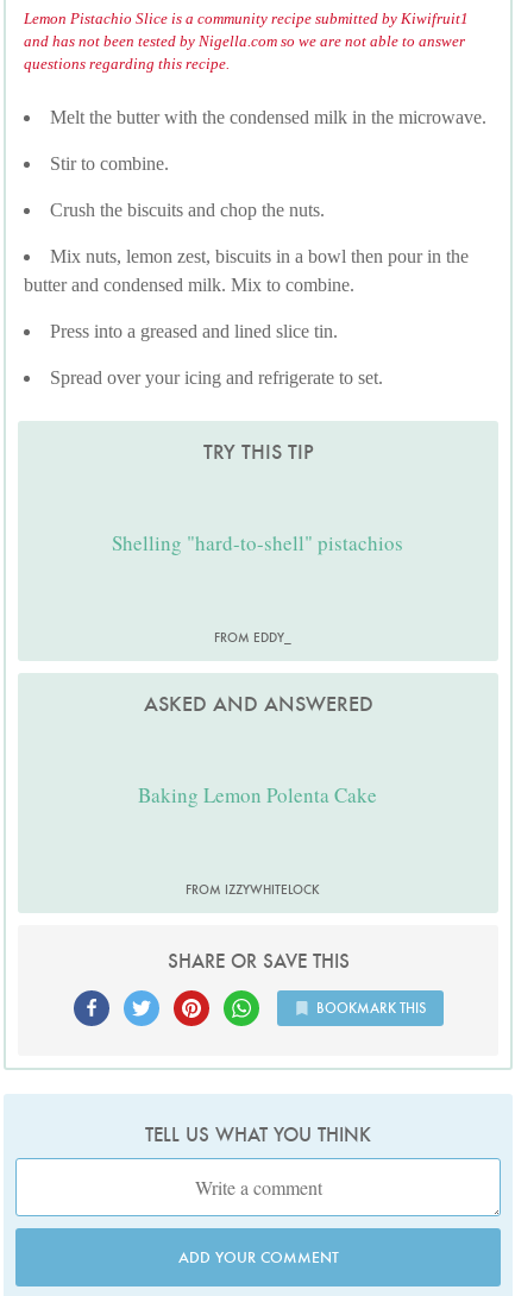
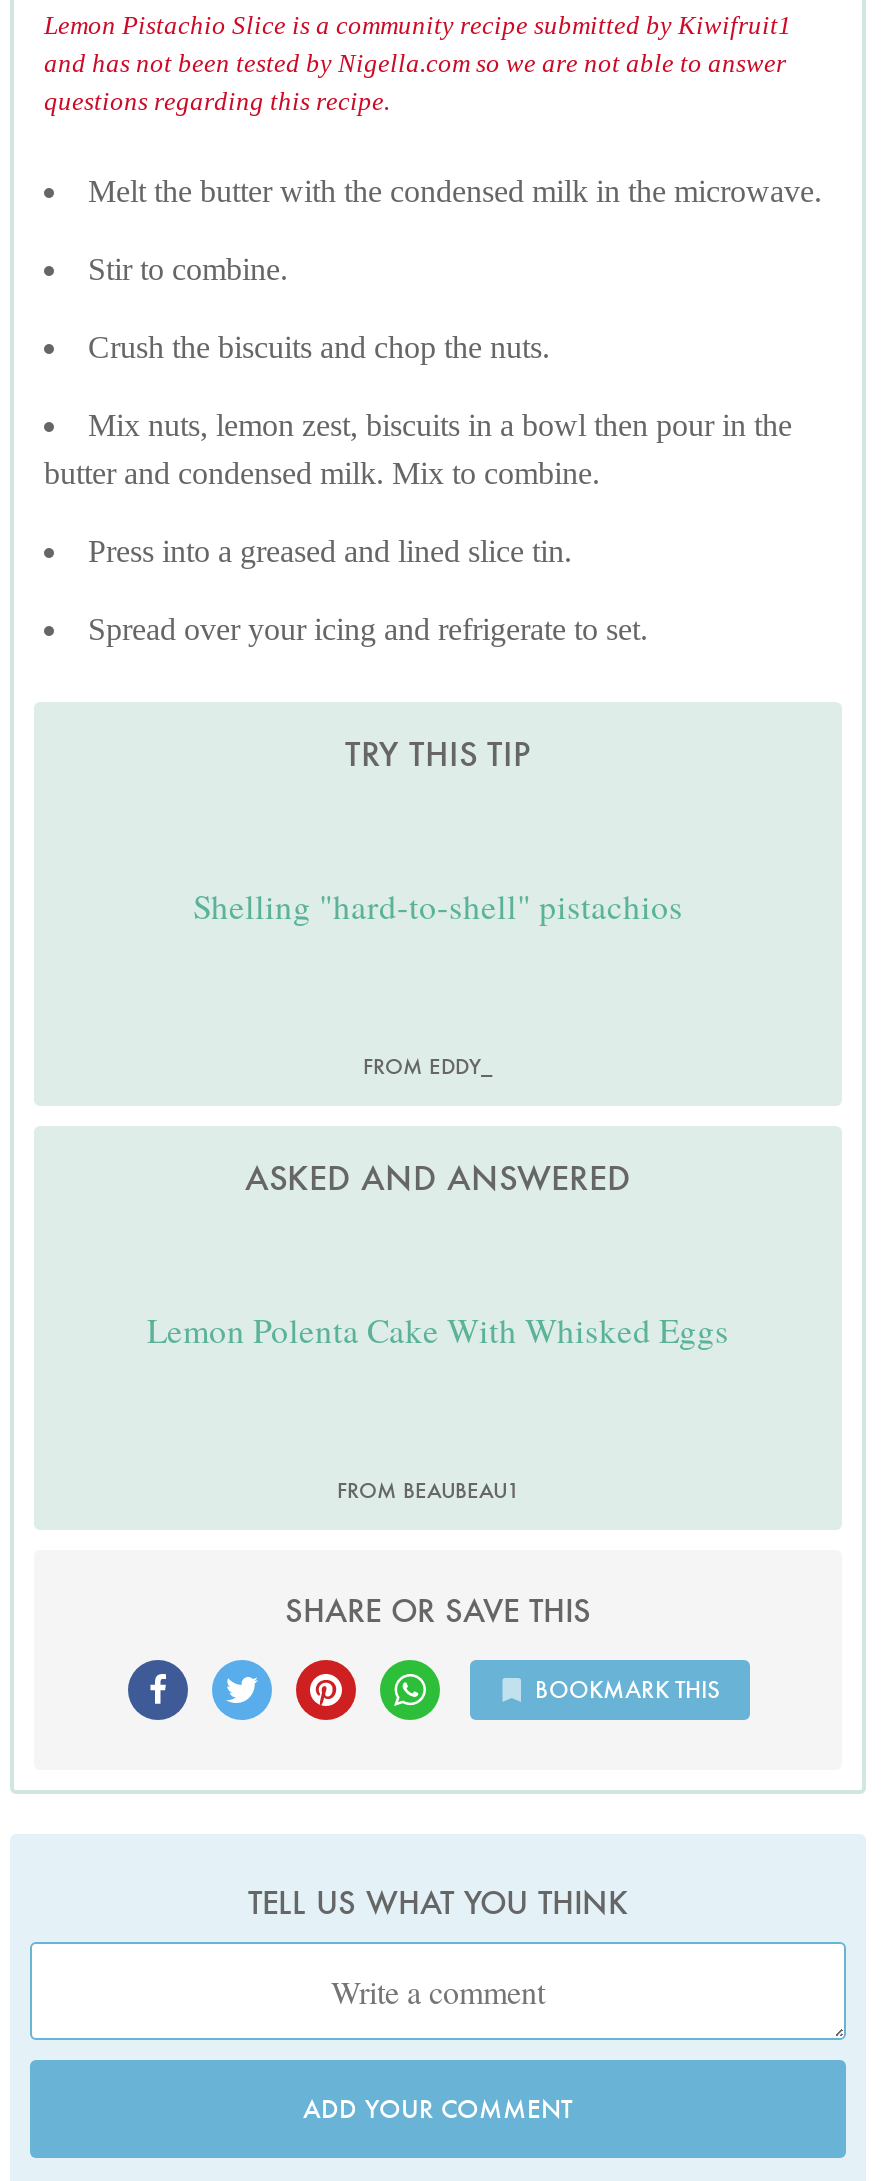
[139,781,378,808] Baking Lemon Polenta Cake -> [147,1307,729,1353] Lemon Polenta Cake With Whisked Eggs
[185,882,319,898] FROM IZZYWHITELOCK -> [337,1476,519,1504] FROM BEAUBEAU1

